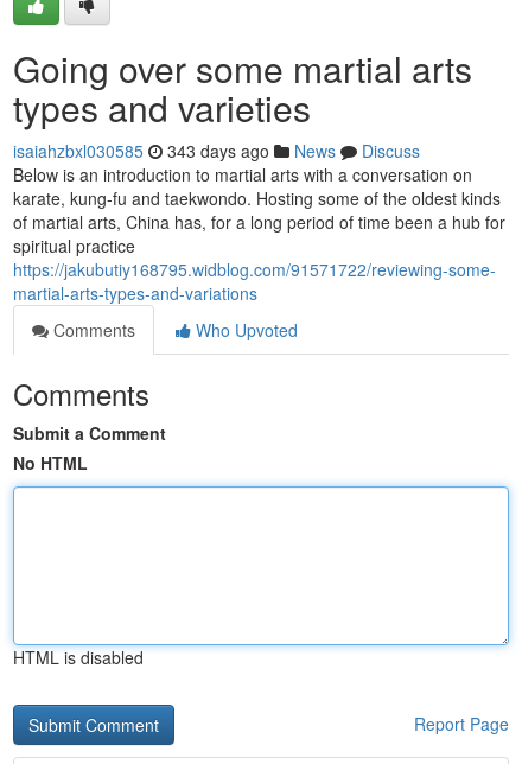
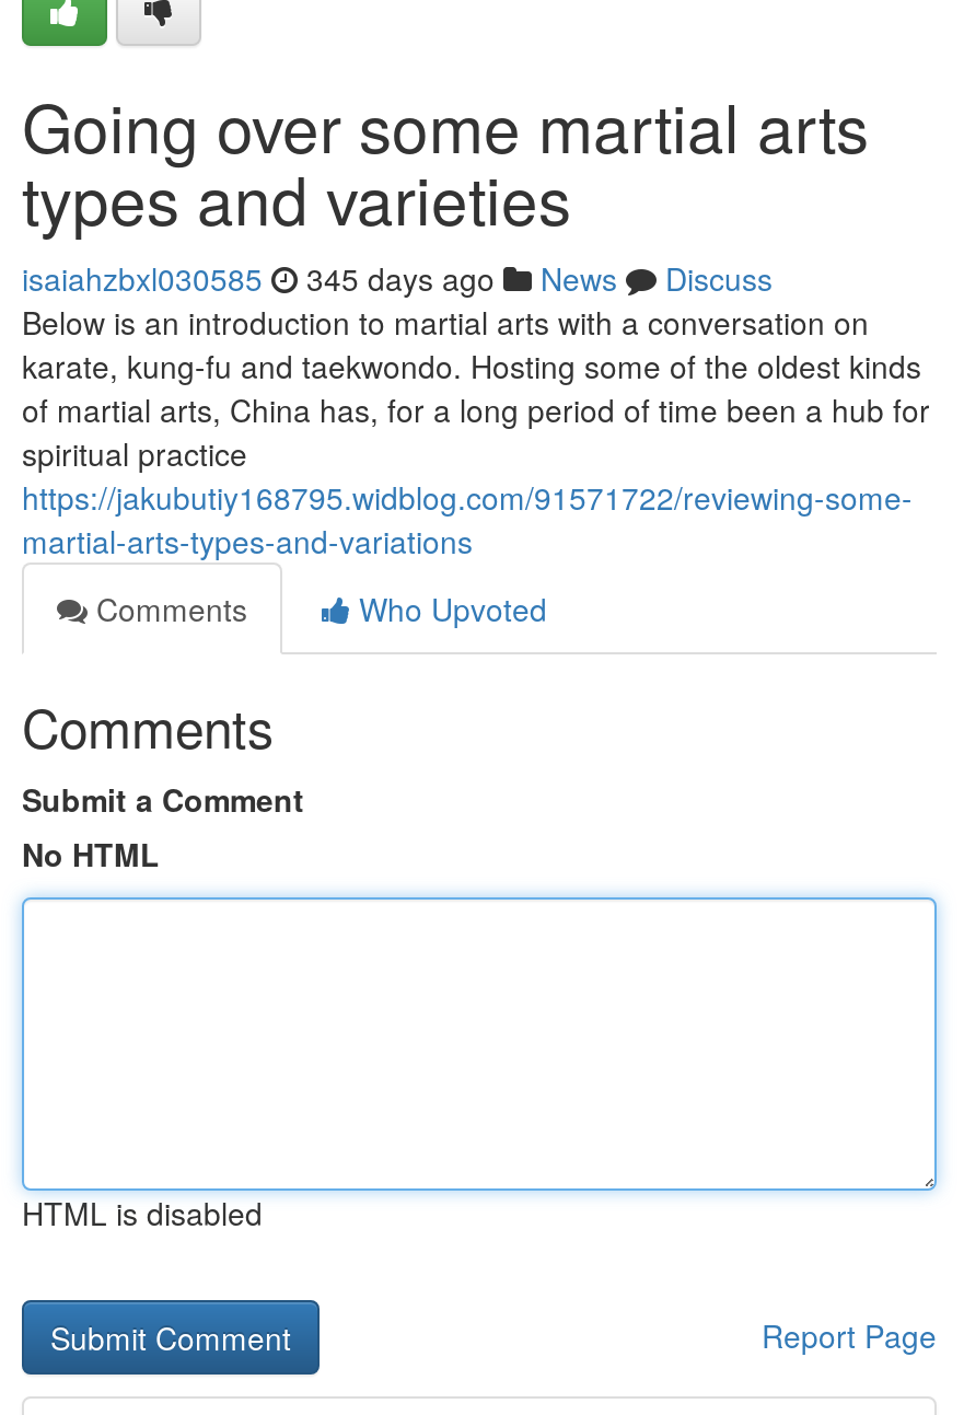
[13,139,420,163] isaiahzbxl030585 343 days ago News Discuss -> [22,256,773,300] isaiahzbxl030585 345 days ago News Discuss

